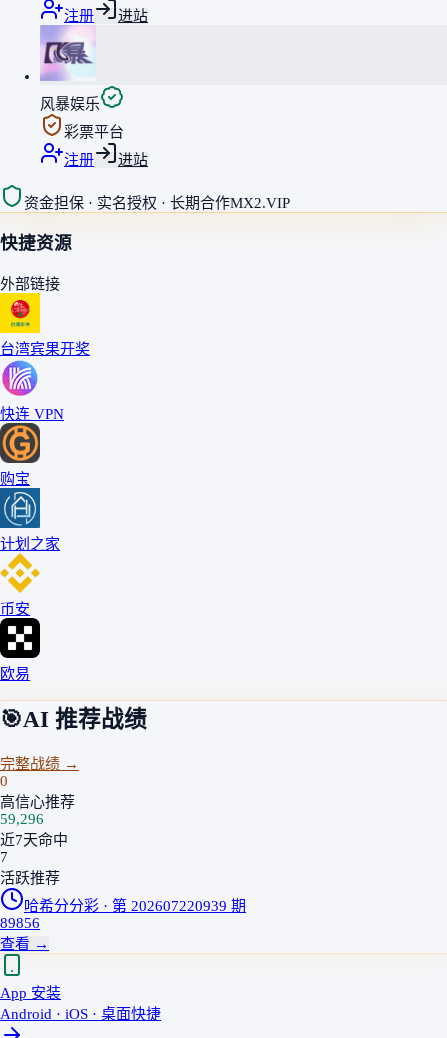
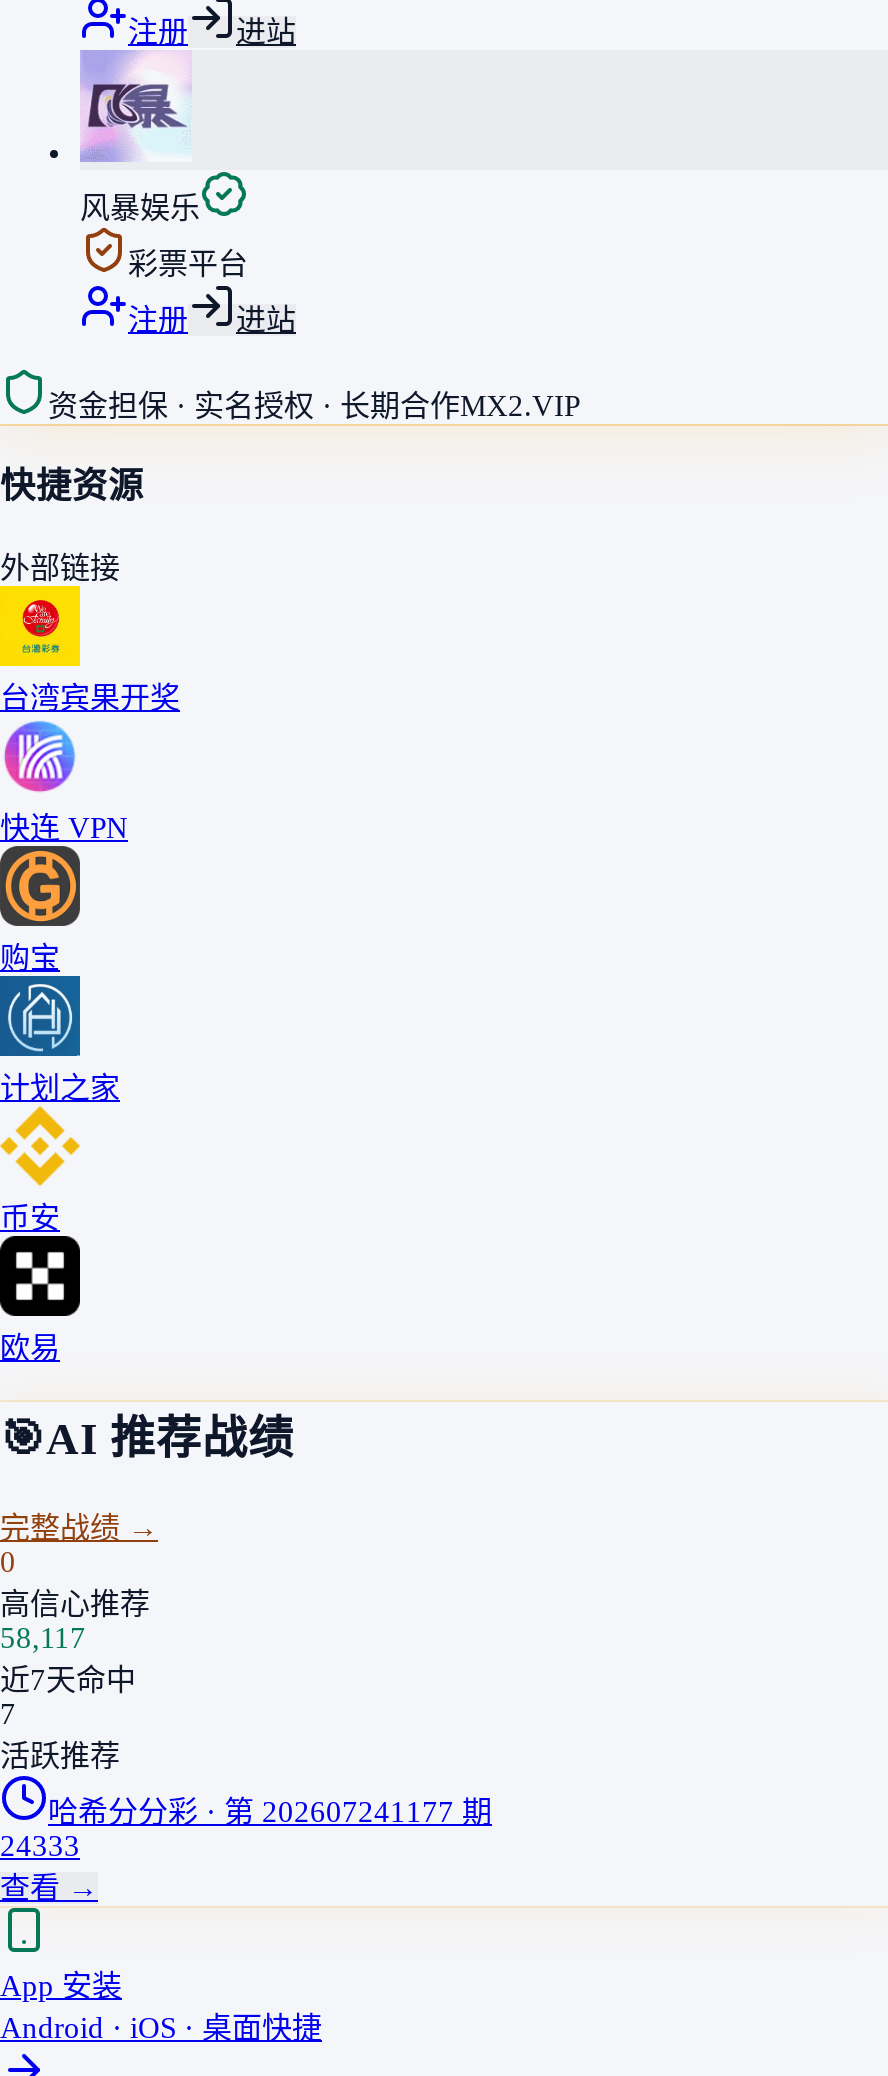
[0,811,44,827] 59,296 -> [0,1622,86,1654] 58,117
[24,898,246,914] 哈希分分彩 · 第202607220939期 -> [48,1796,492,1828] 哈希分分彩 · 第202607241177期
[0,915,40,931] 89856 -> [0,1830,80,1862] 24333

